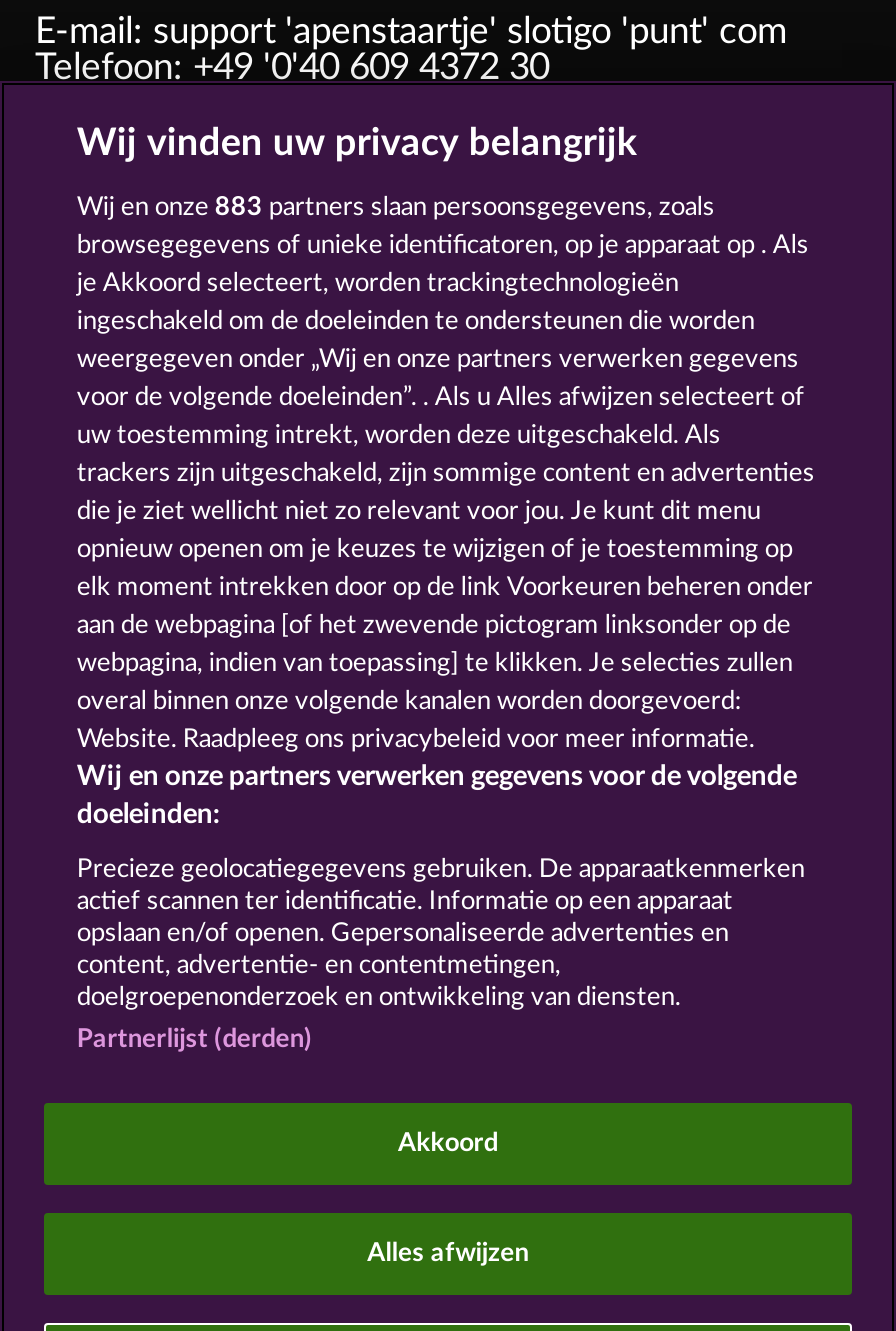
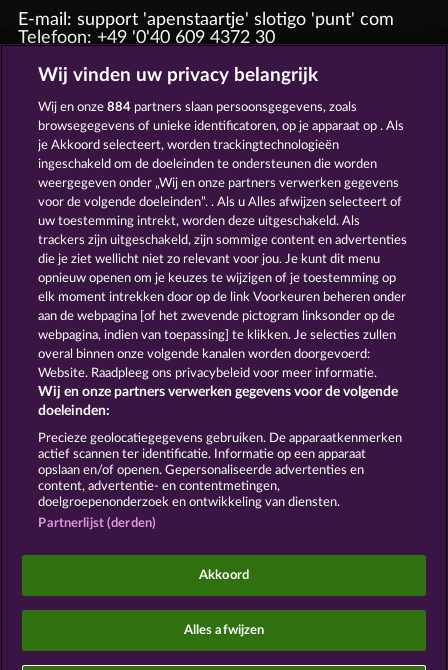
[77,195,715,221] Wij en onze 883 partners slaan persoonsgegevens, zoals -> [38,101,357,114] Wij en onze 884 partners slaan persoonsgegevens, zoals

